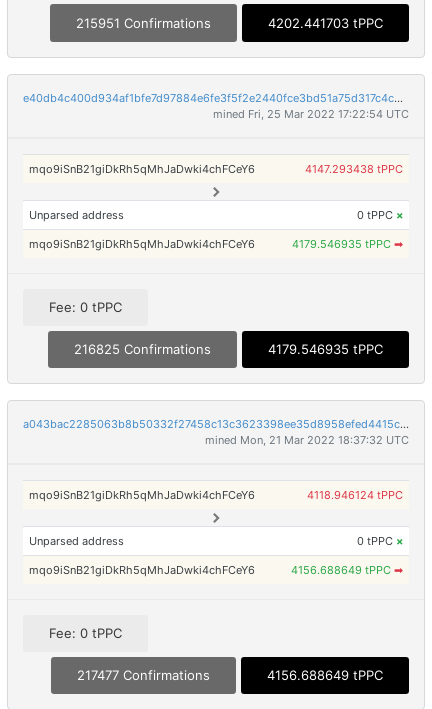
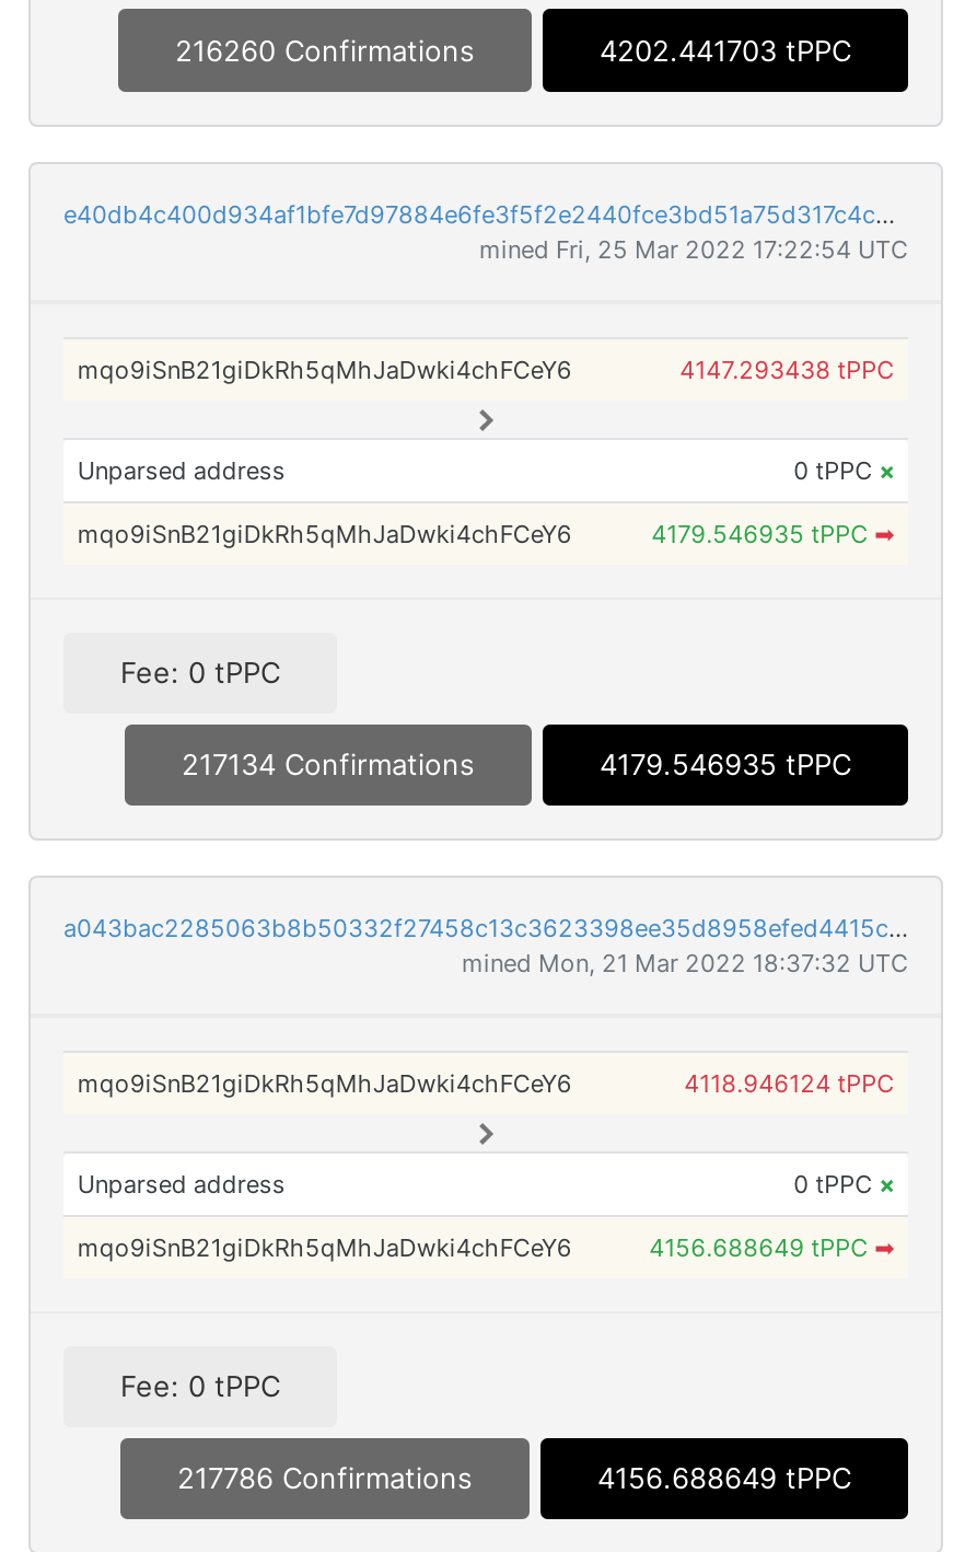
[76,14,211,30] 215951 Confirmations -> [175,32,475,67] 216260 Confirmations
[74,341,211,357] 216825 Confirmations -> [182,746,475,781] 217134 Confirmations
[77,667,210,683] 217477 Confirmations -> [177,1461,473,1496] 217786 Confirmations

